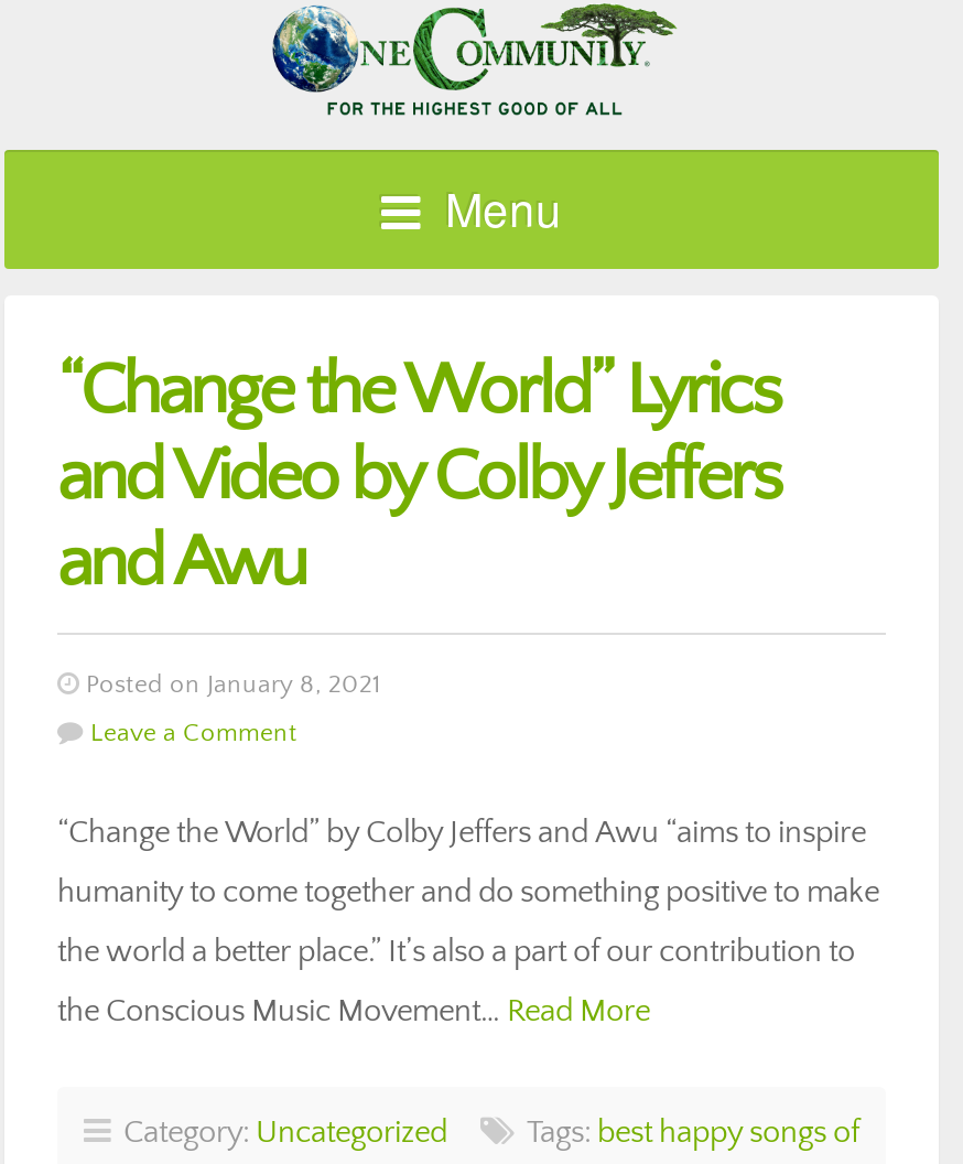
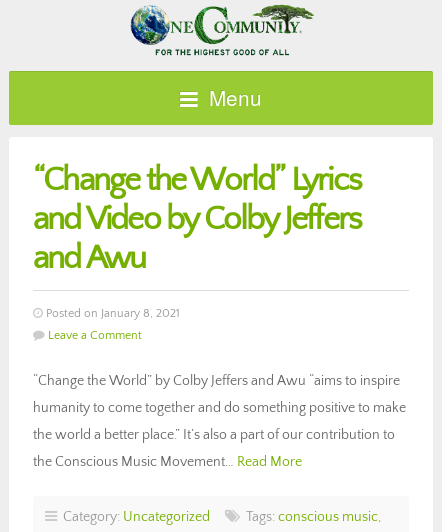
[513,1115,859,1150] Tags: best happy songs of -> [240,509,381,525] Tags: conscious music,

